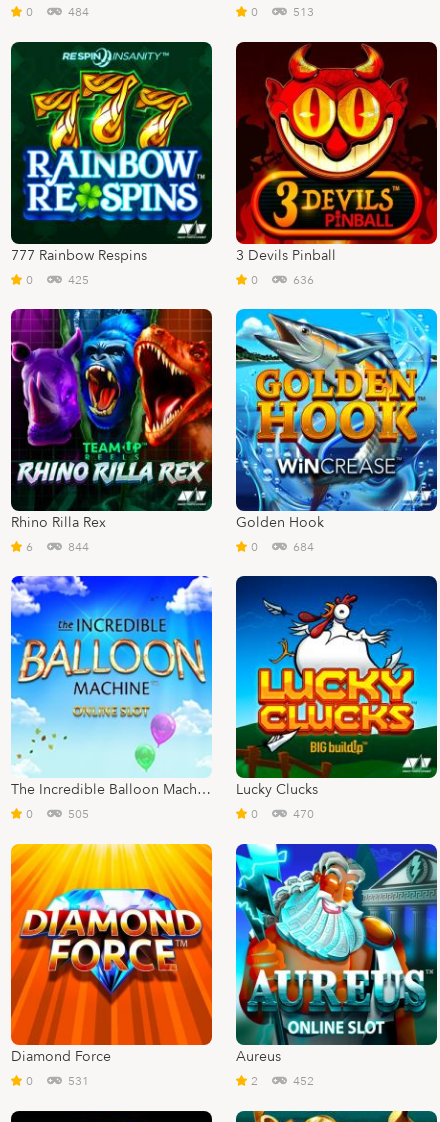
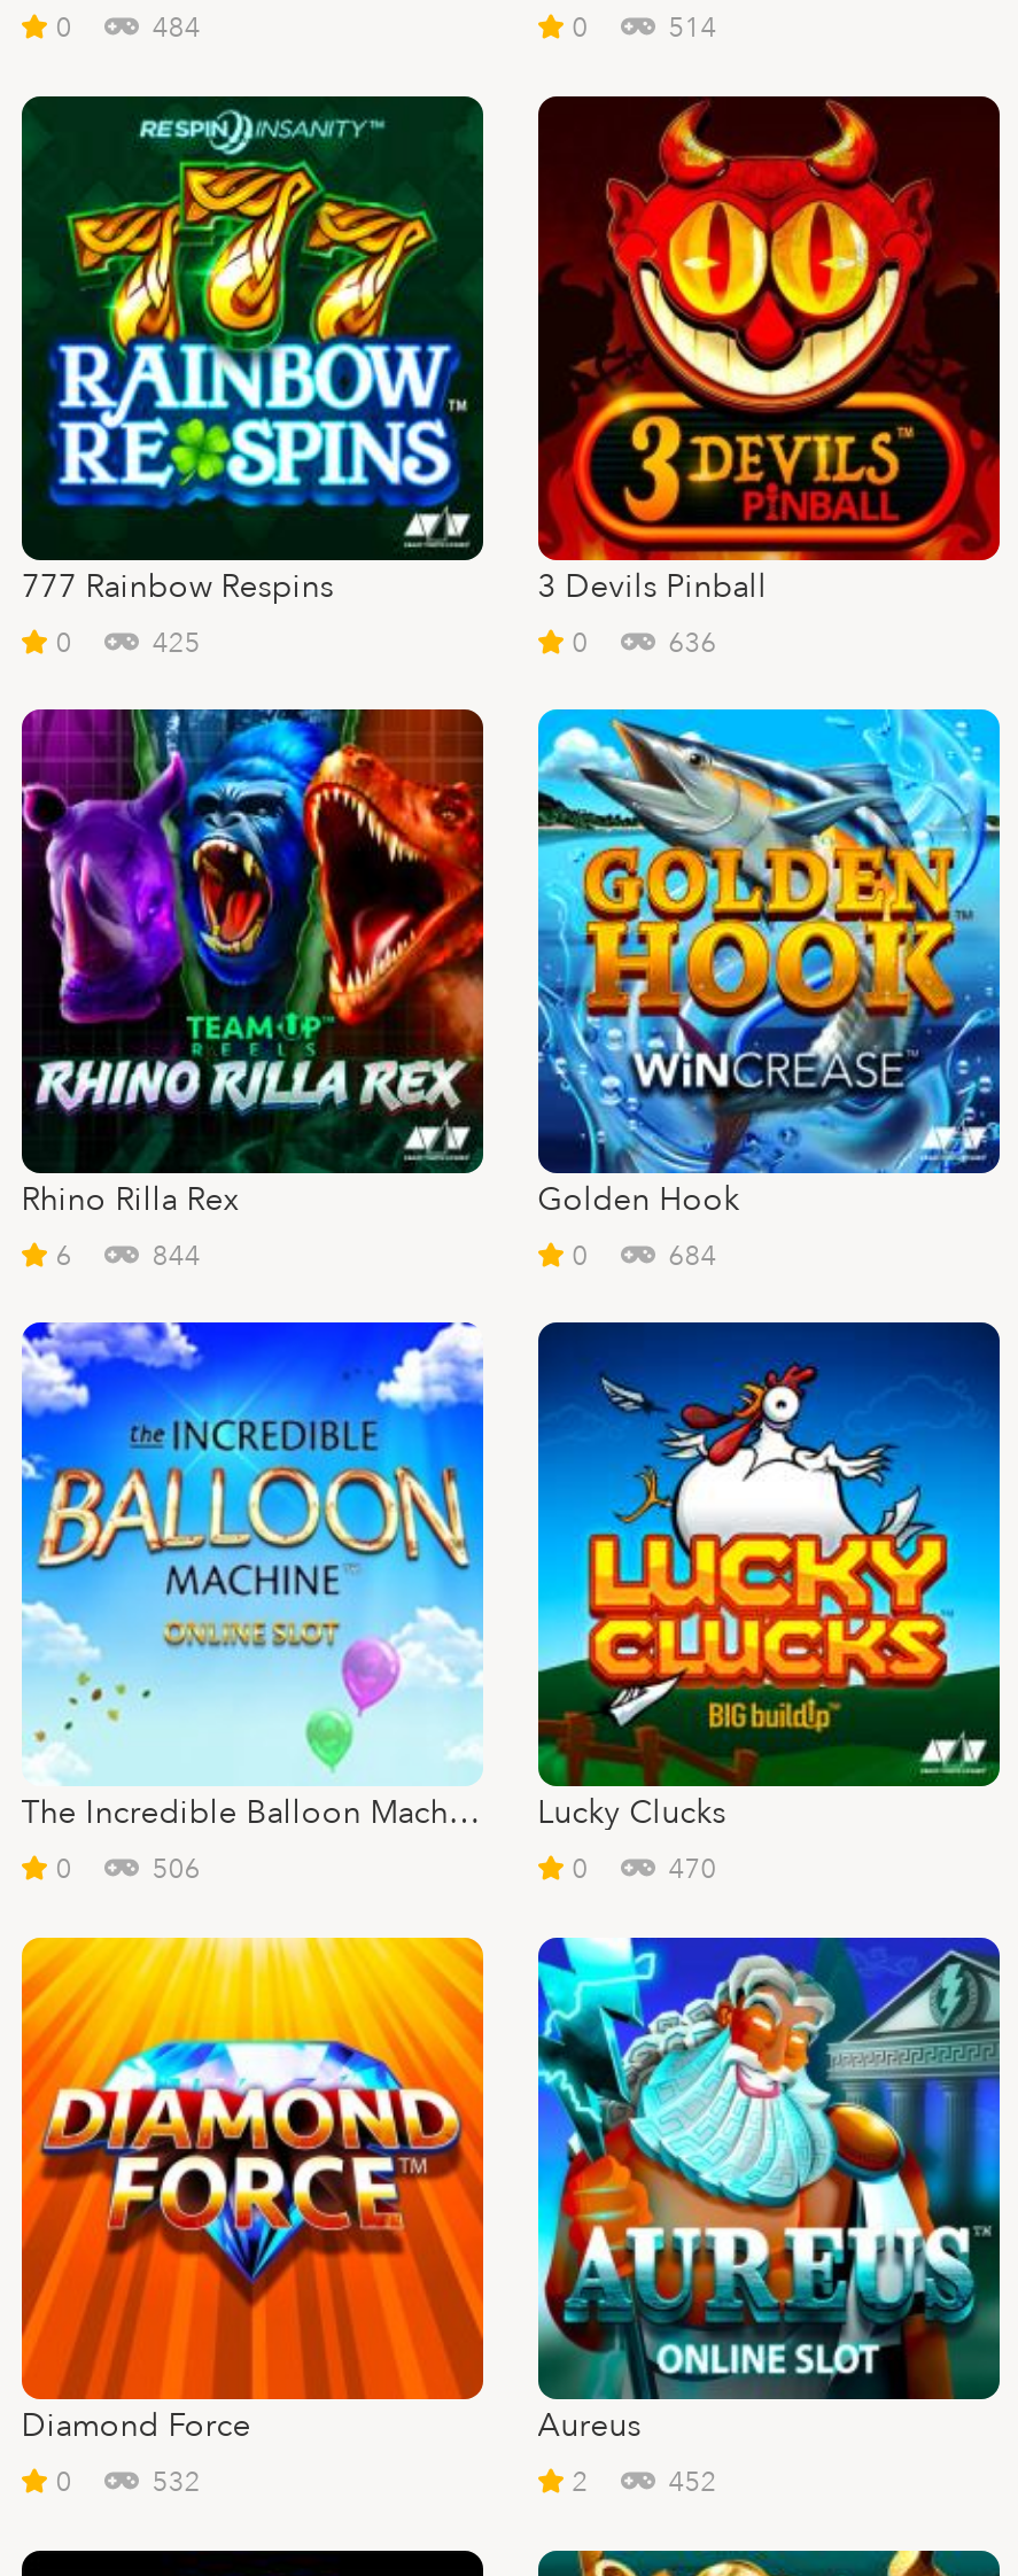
[293,4,314,20] 513 -> [668,10,716,47] 514
[68,806,89,822] 505 -> [152,1851,200,1887] 506
[68,1073,89,1089] 531 -> [152,2464,200,2501] 532

